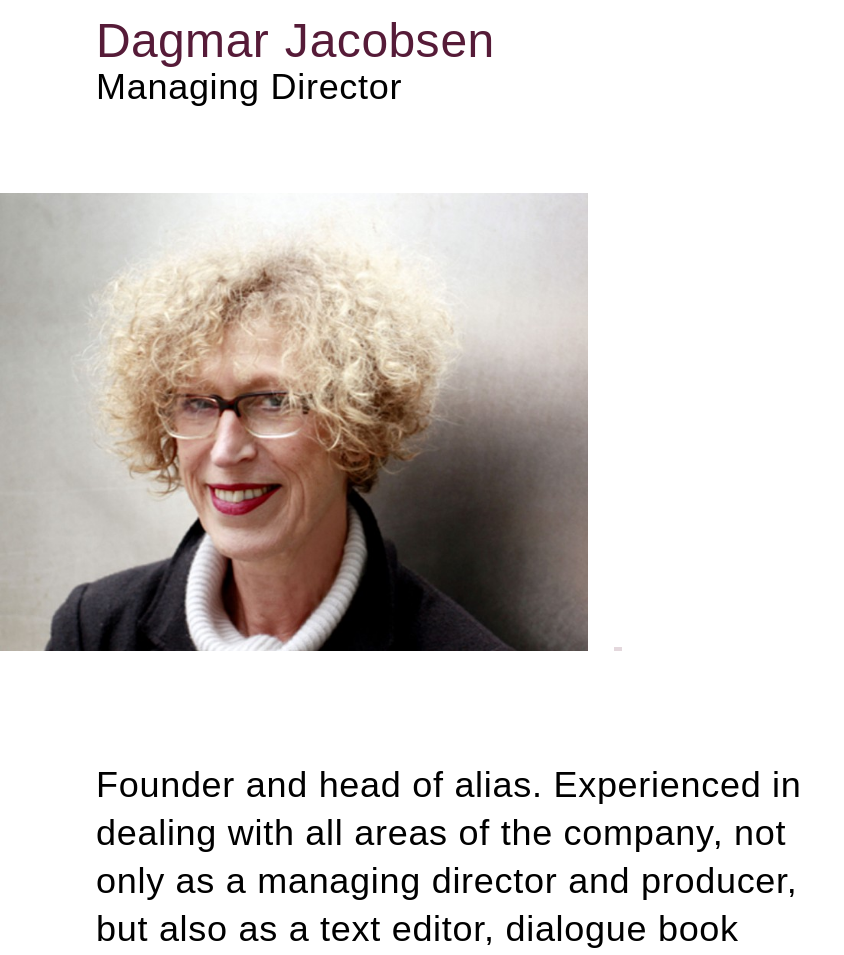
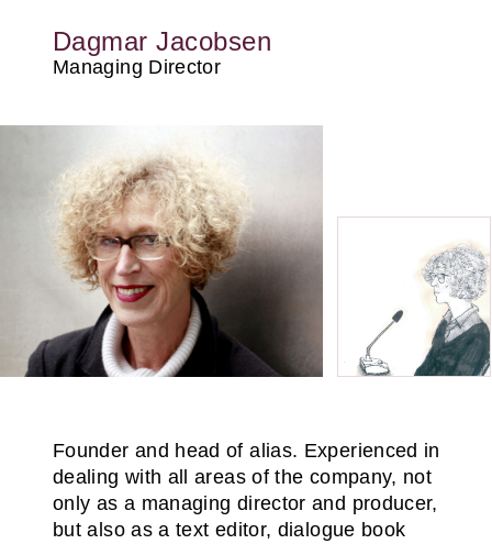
none -> [358,309,404,377] [image]
none -> [413,244,489,377] [image]

